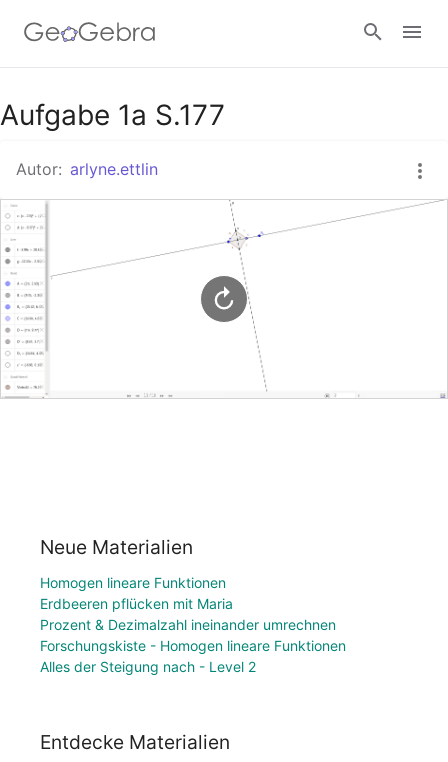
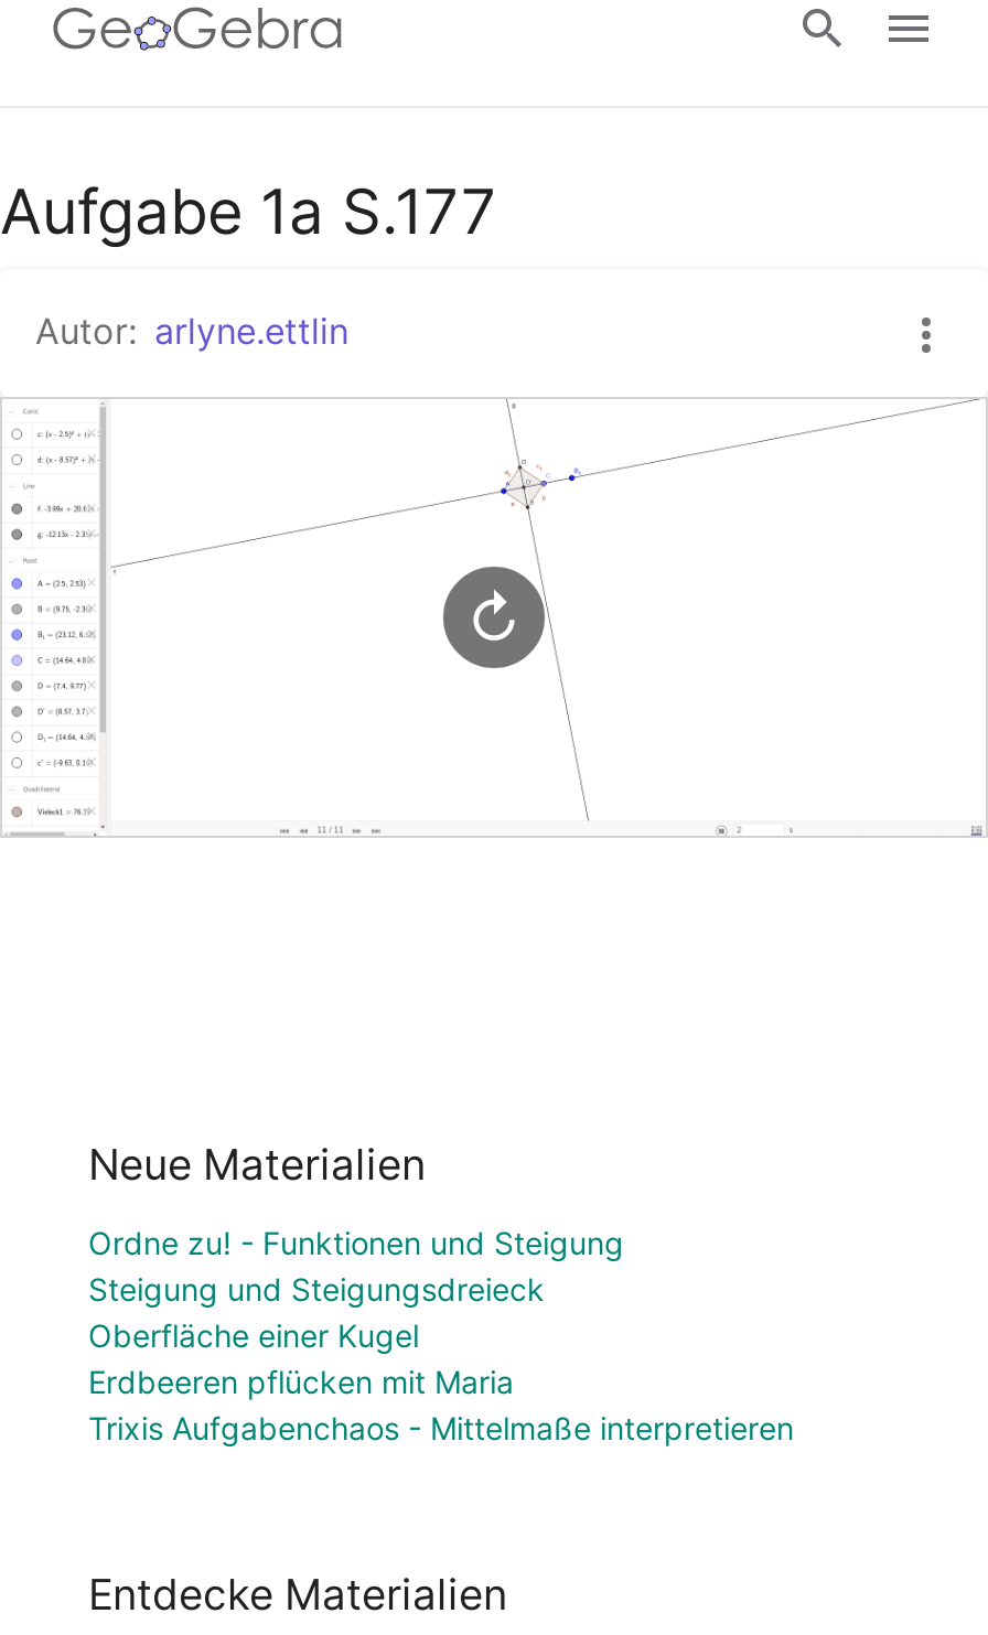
[40,574,226,591] Homogen lineare Funktionen -> [88,1223,624,1353] Ordne zu! - Funktionen und Steigung | Steigung und Steigungsdreieck | Oberfläche einer Kugel
moved [40,595,233,612] -> [88,1362,514,1400]: Erdbeeren pflücken mit Maria
[40,616,346,675] Prozent & Dezimalzahl ineinander umrechnen | Forschungskiste - Homogen lineare Funktionen | Alles der Steigung nach - Level 2 -> [88,1409,794,1446] Trixis Aufgabenchaos - Mittelmaße interpretieren

